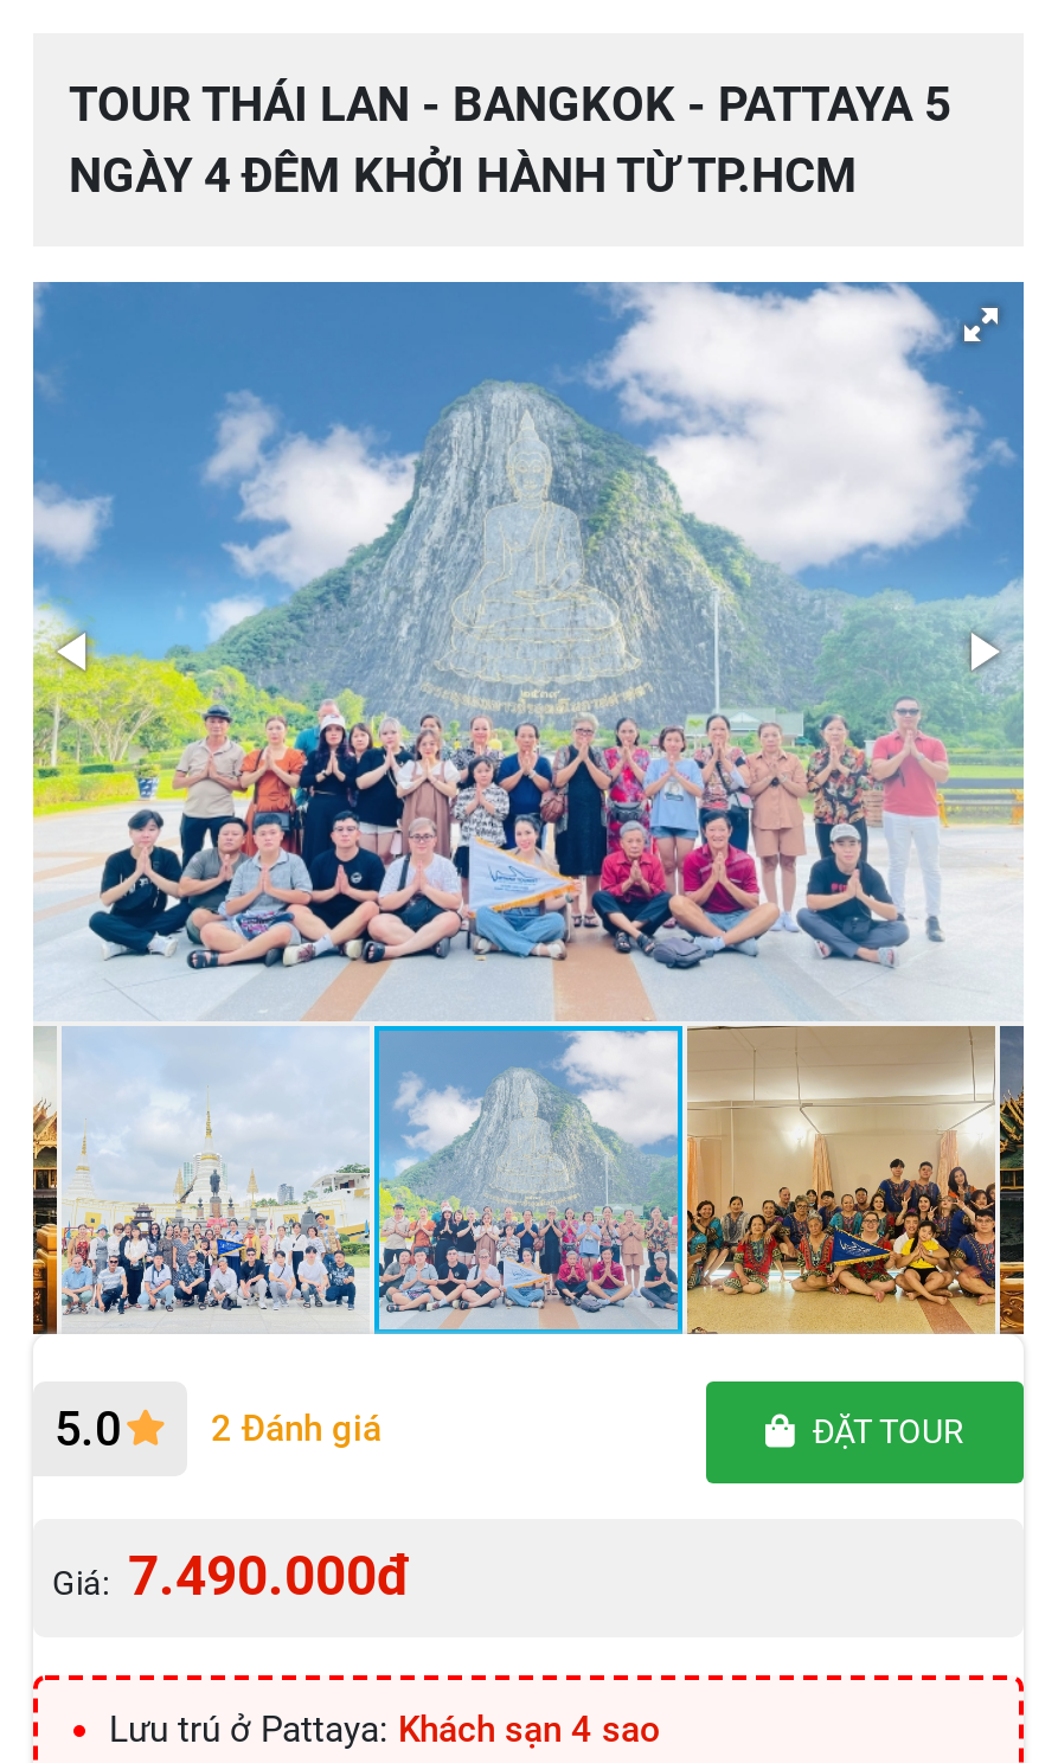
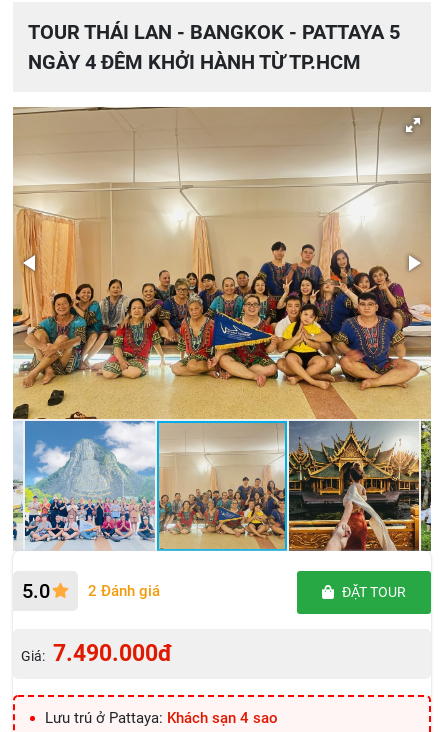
[31,280,1026,1336] [image] -> [12,106,432,552] [image]

